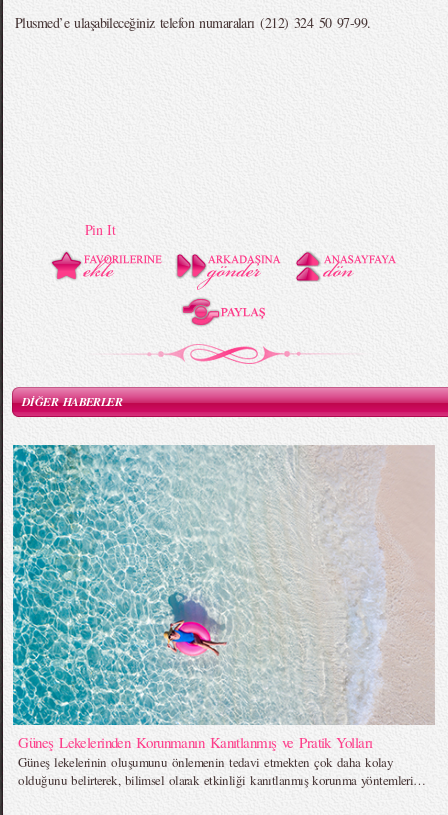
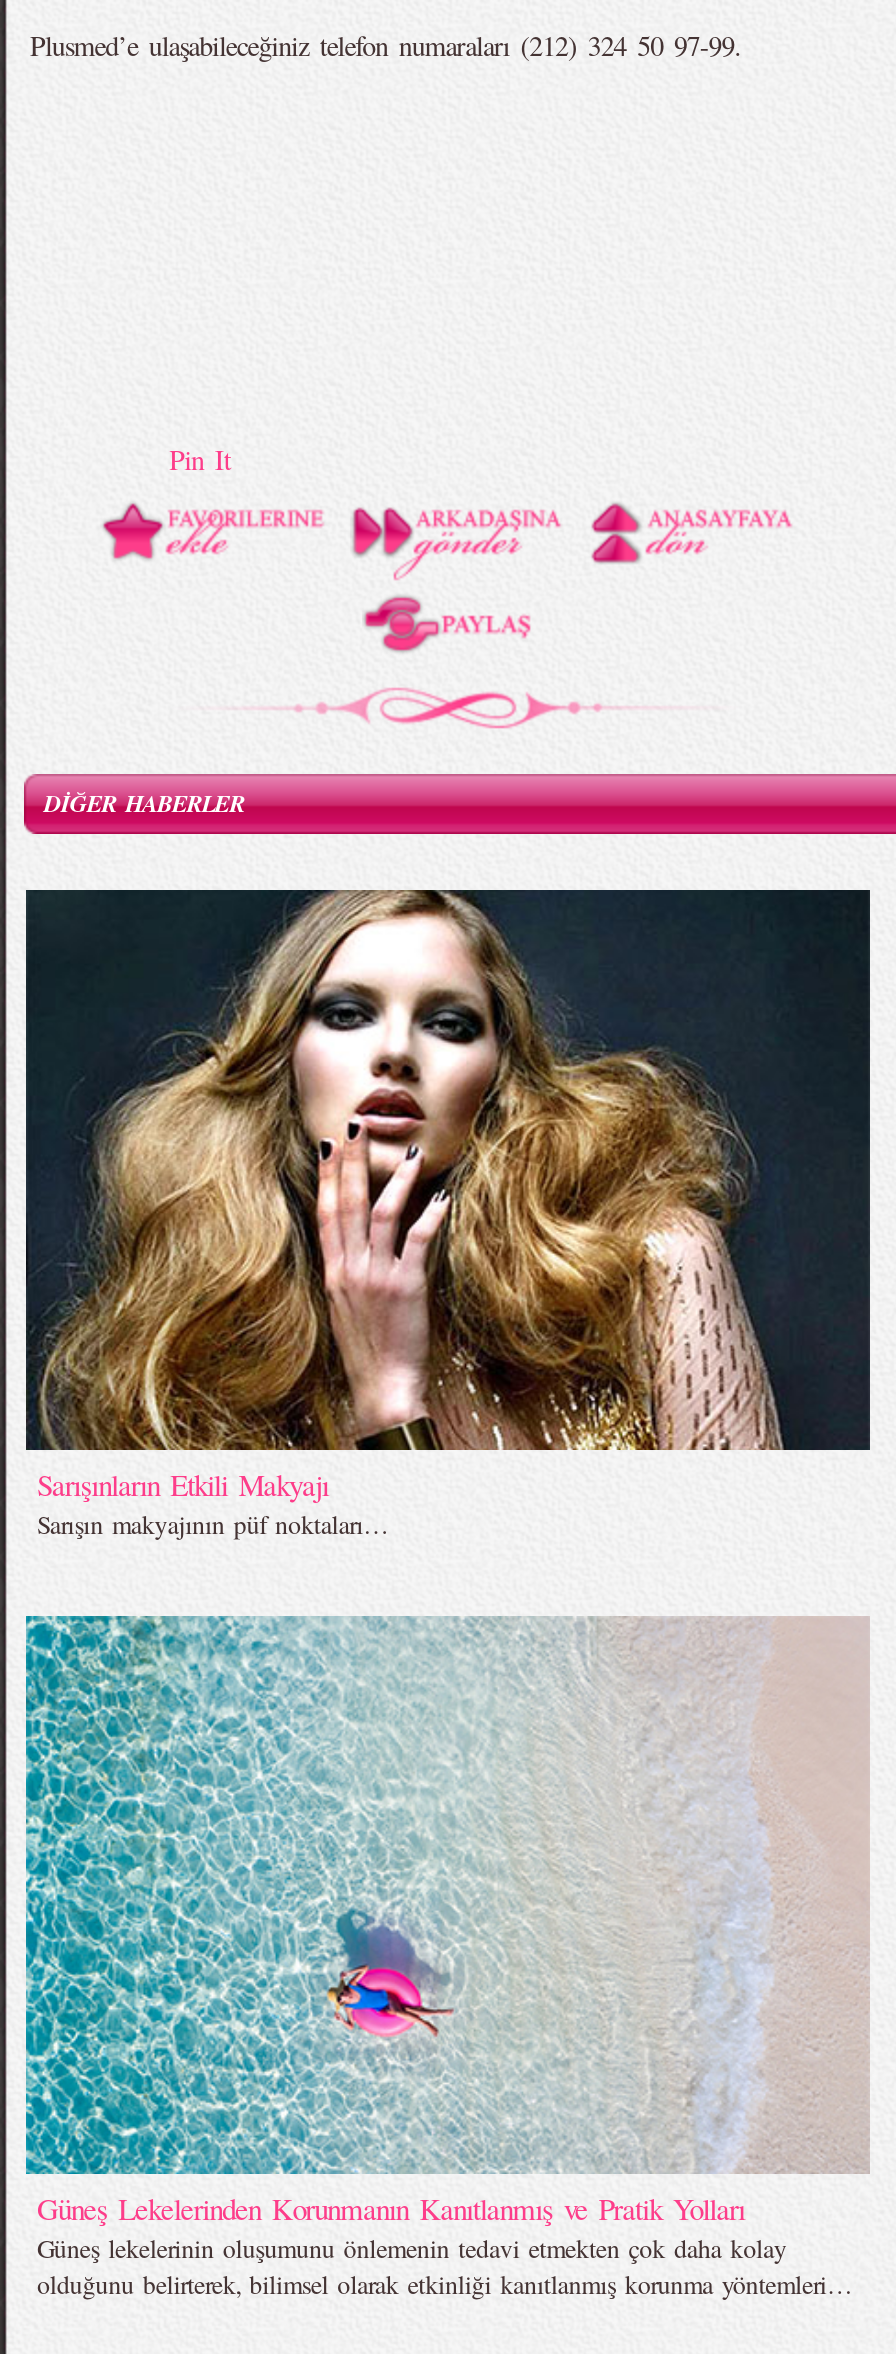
none -> [24,888,872,1541] [image] | Sarışınların Etkili Makyajı | Sarışın makyajının püf noktaları…

